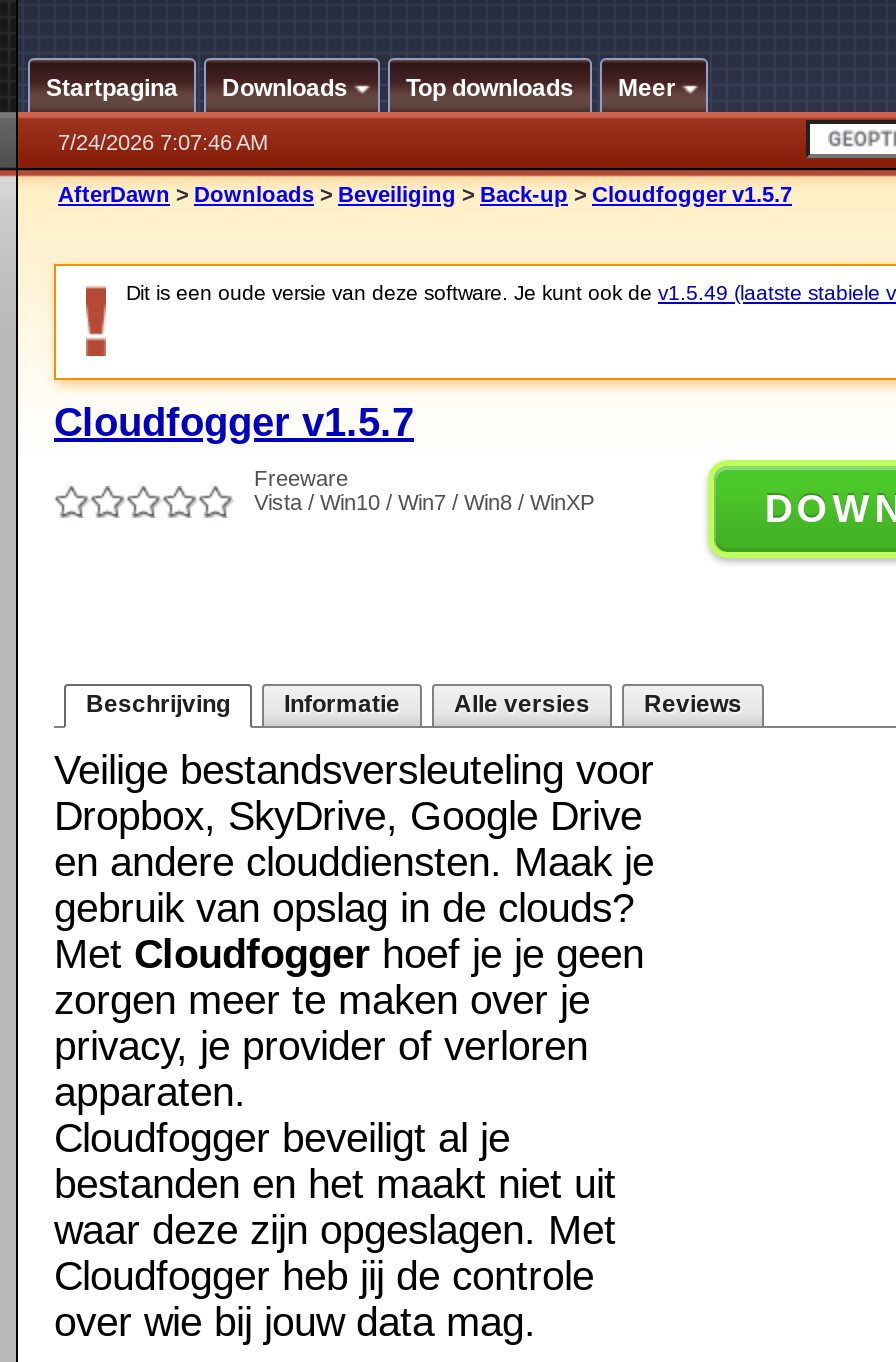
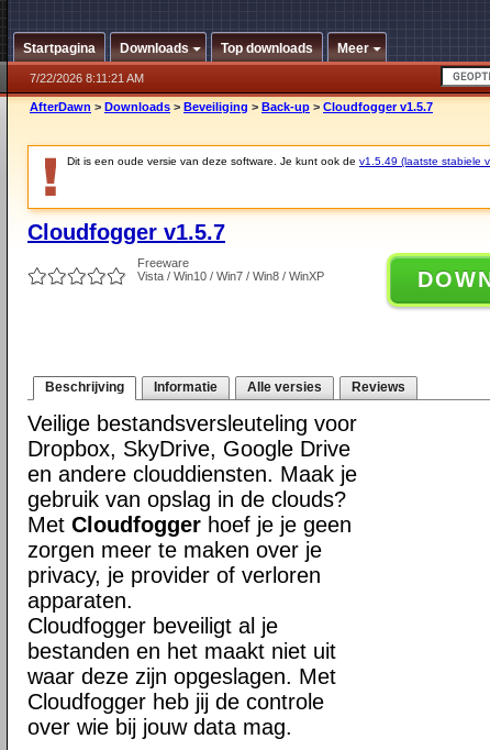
[58,130,268,154] 7/24/2026 7:07:46 AM -> [30,71,144,85] 7/22/2026 8:11:21 AM

